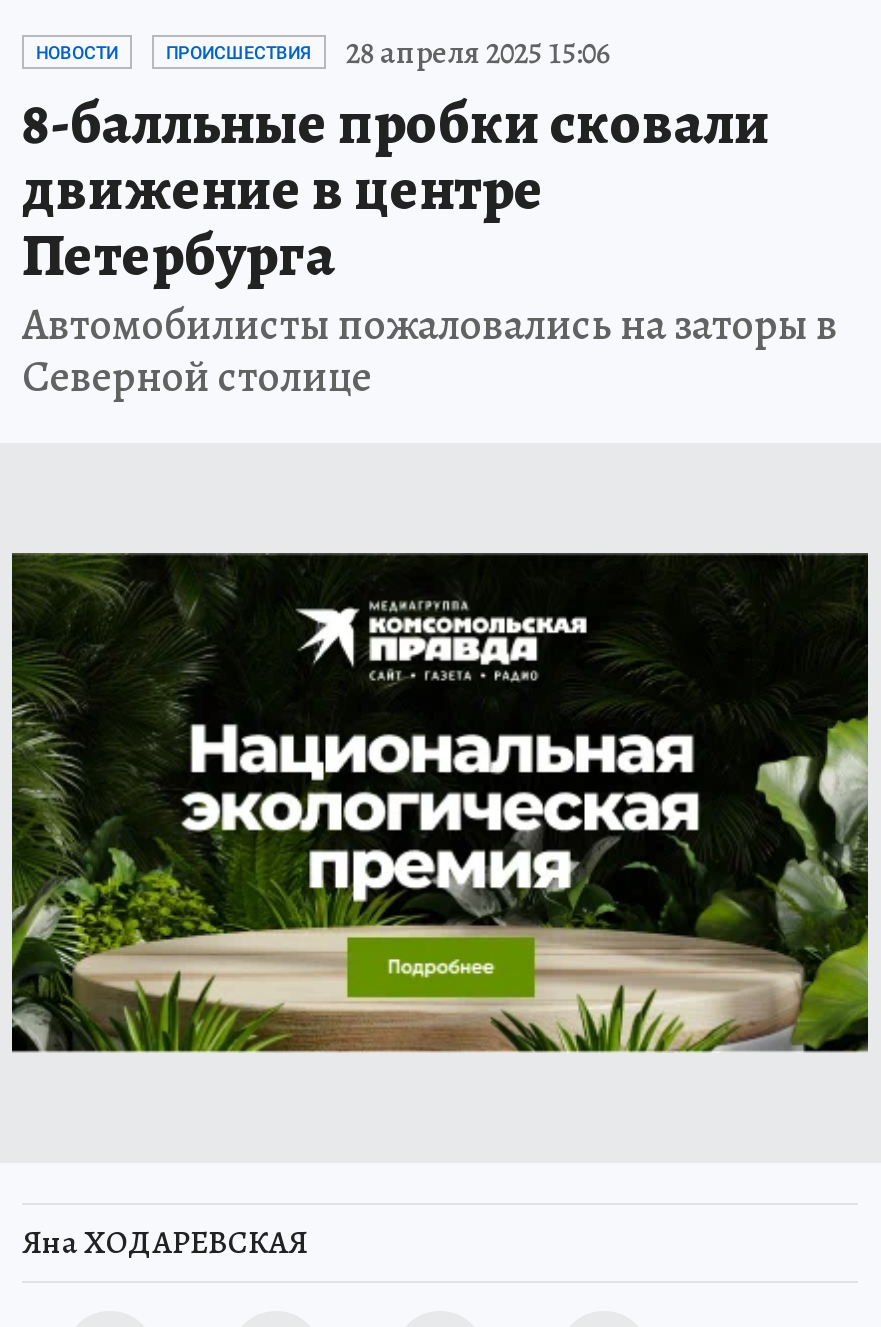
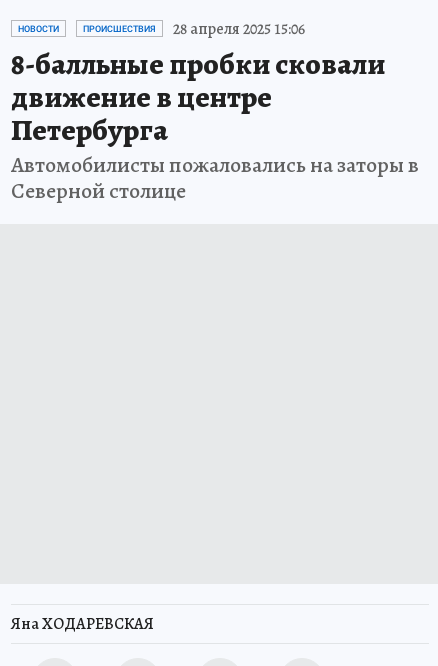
[10,551,870,1055] [image] -> none

